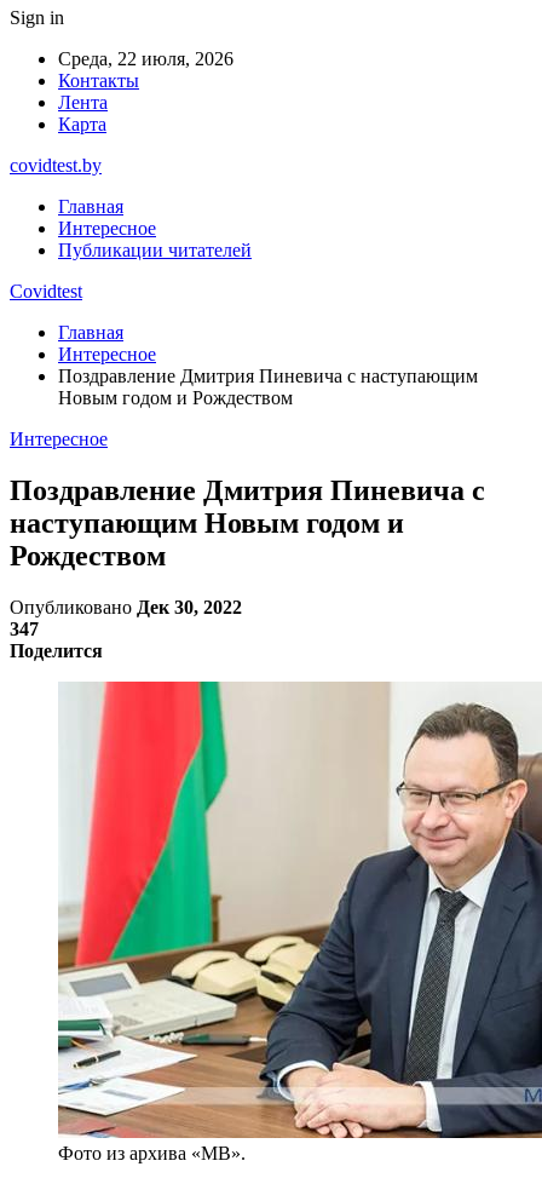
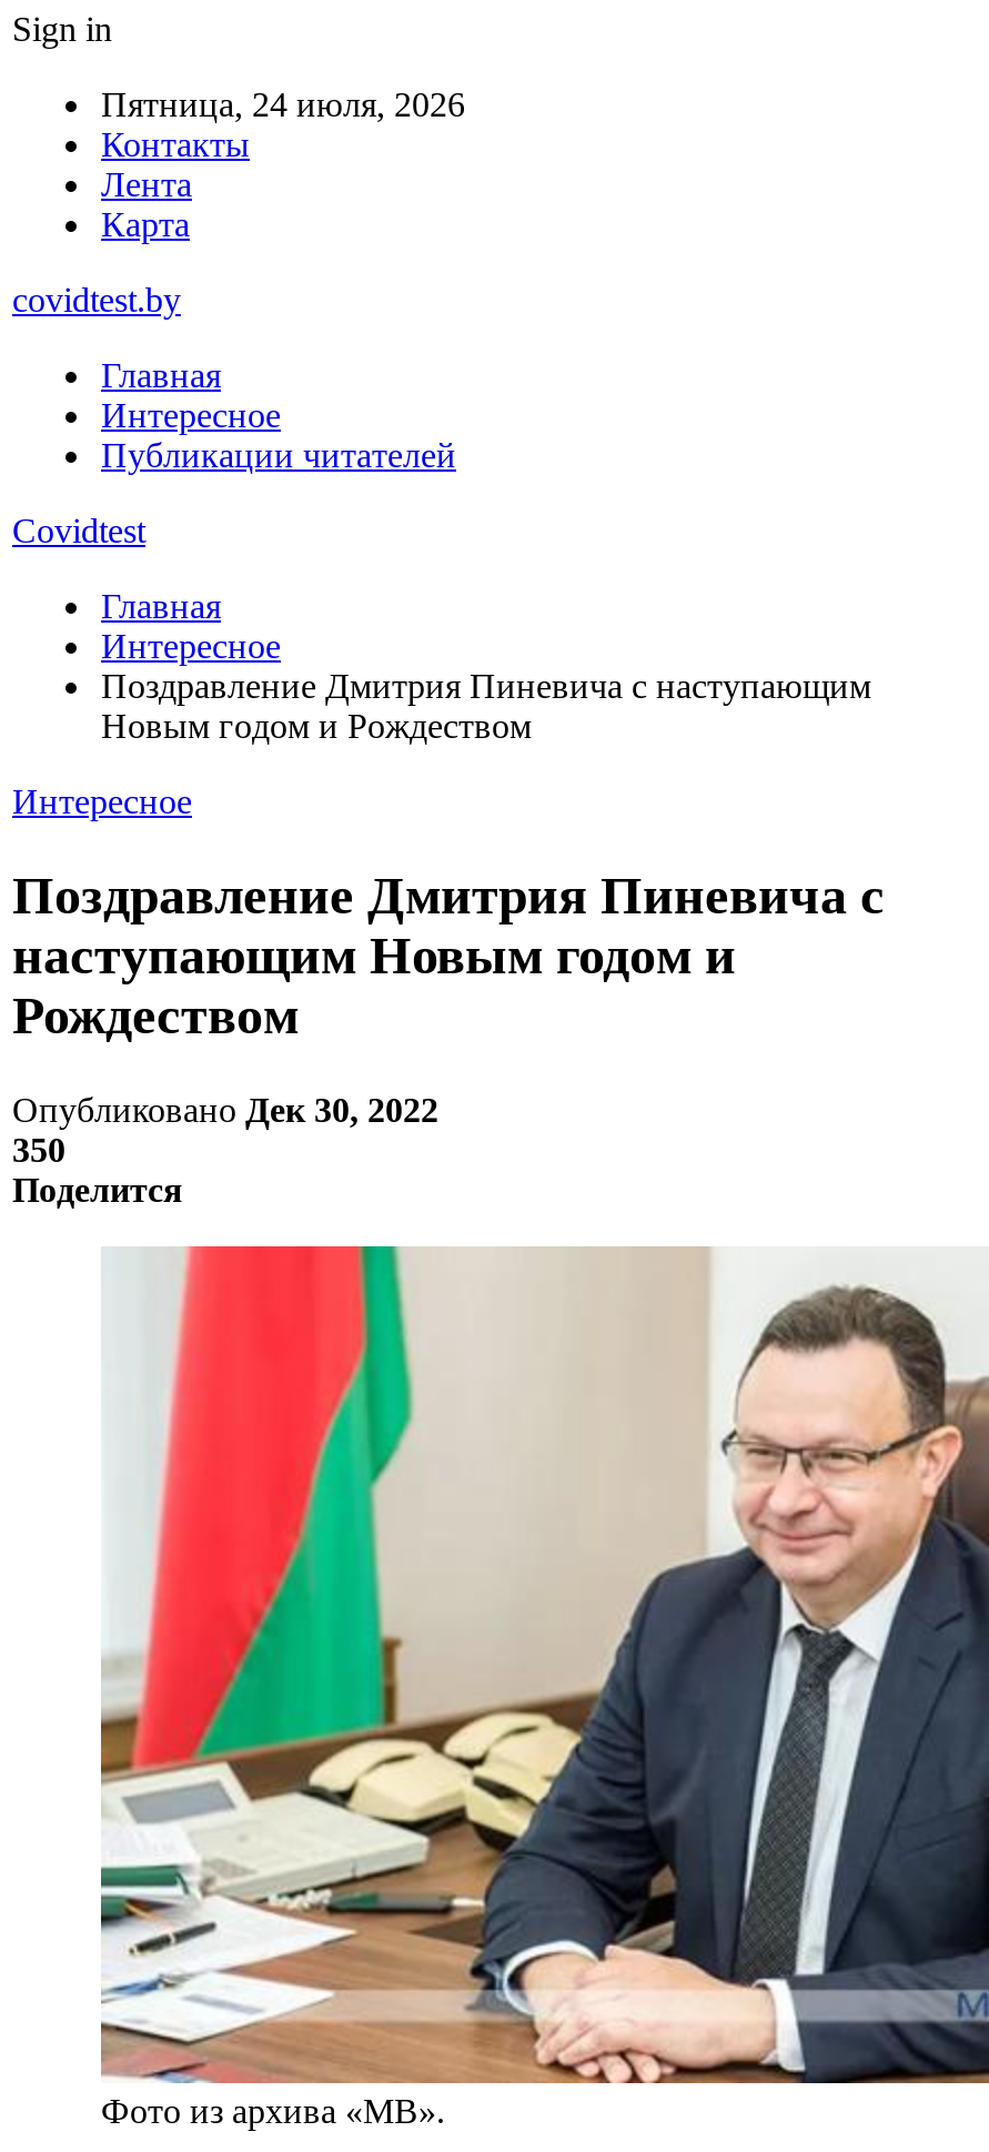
[58,48,233,69] Среда, 22 июля, 2026 -> [101,85,465,123] Пятница, 24 июля, 2026
[10,618,39,639] 347 -> [12,1130,65,1168] 350

